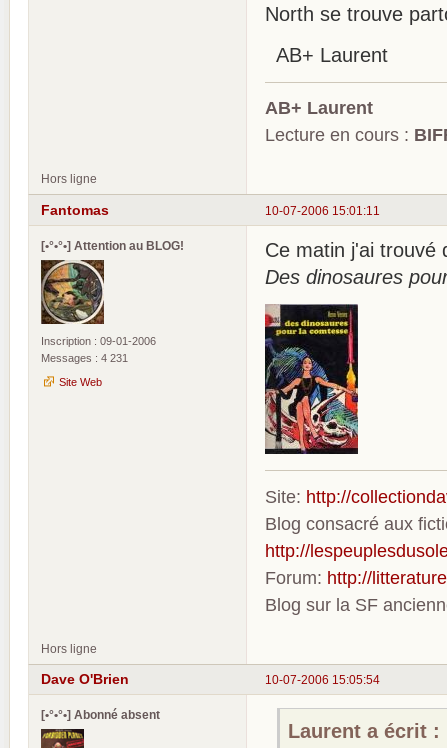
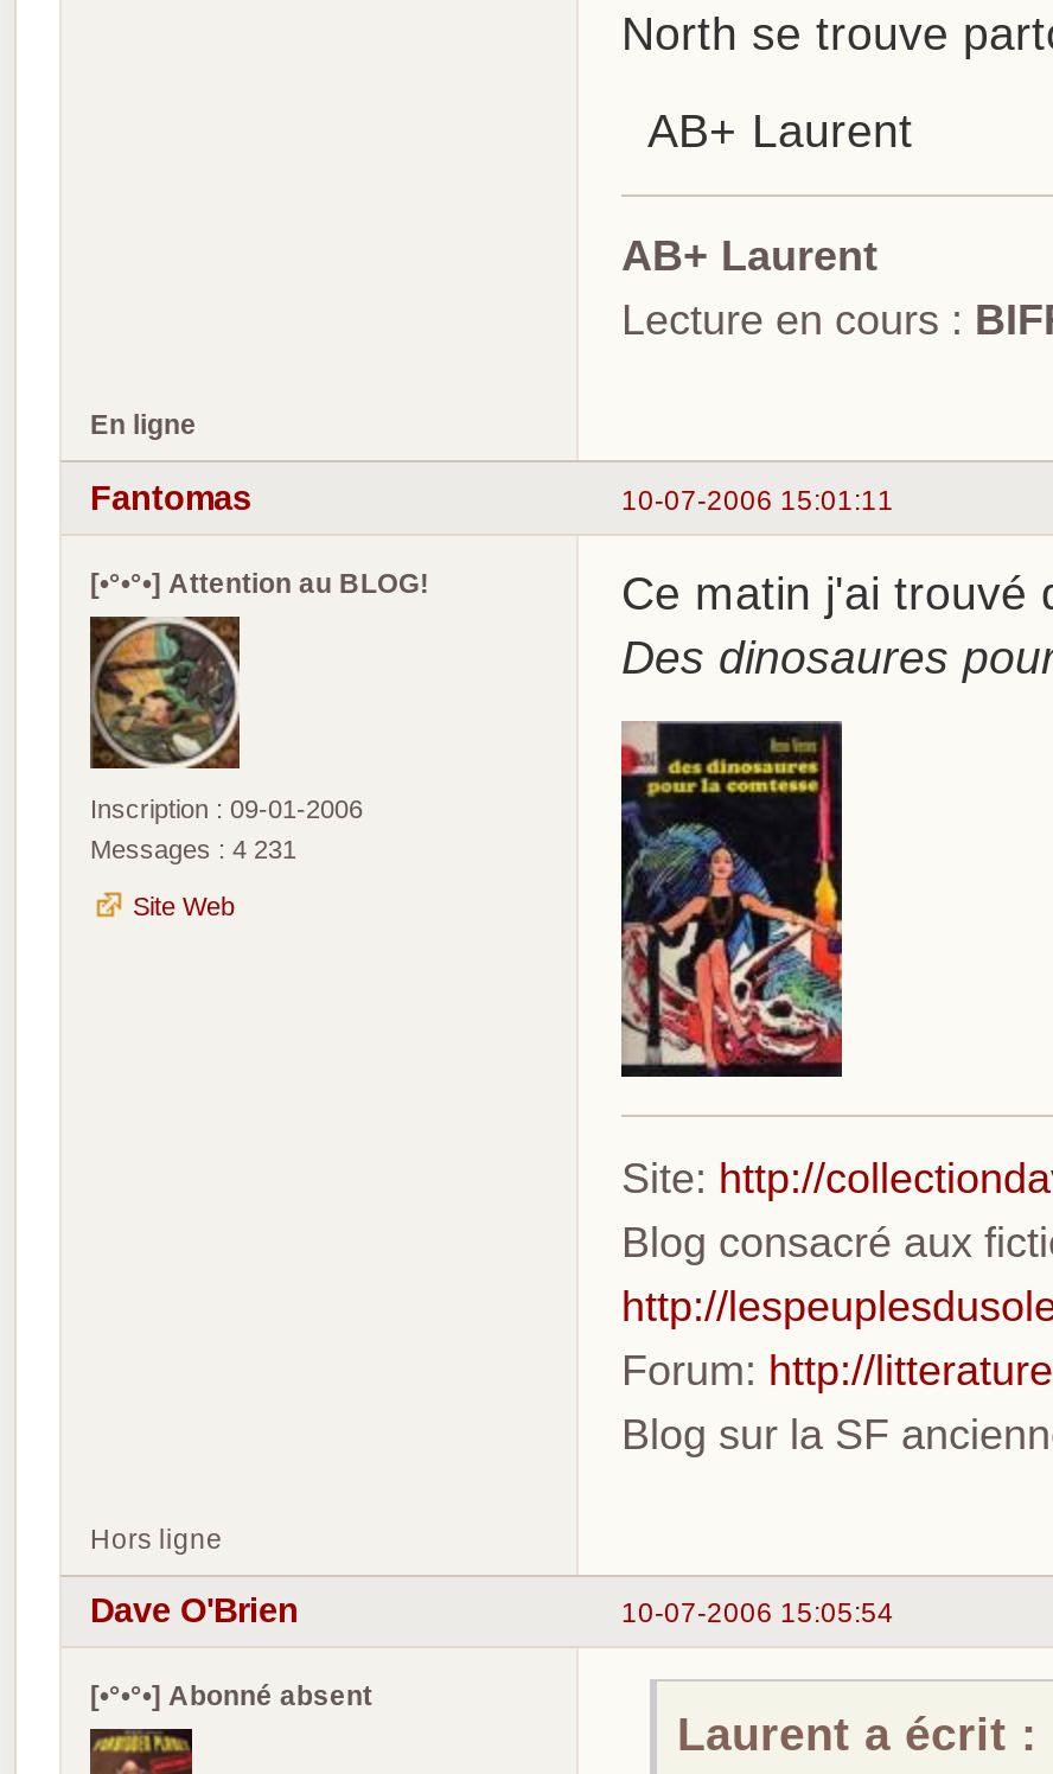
[41,172,97,185] Hors ligne -> [90,408,197,439] En ligne

